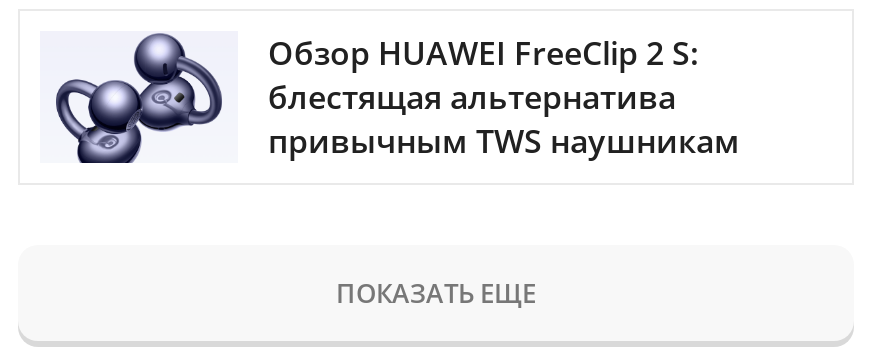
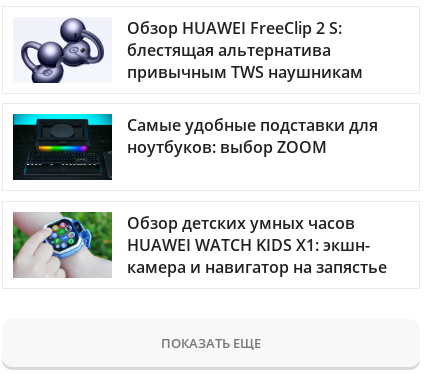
none -> [12,113,387,277] [image] | Самые удобные подставки для | ноутбуков: выбор ZOOM | Обзор детских умных часов | HUAWEI WATCH KIDS X1: экшн- | камера и навигатор на запястье
none -> [12,211,113,279] [image]

